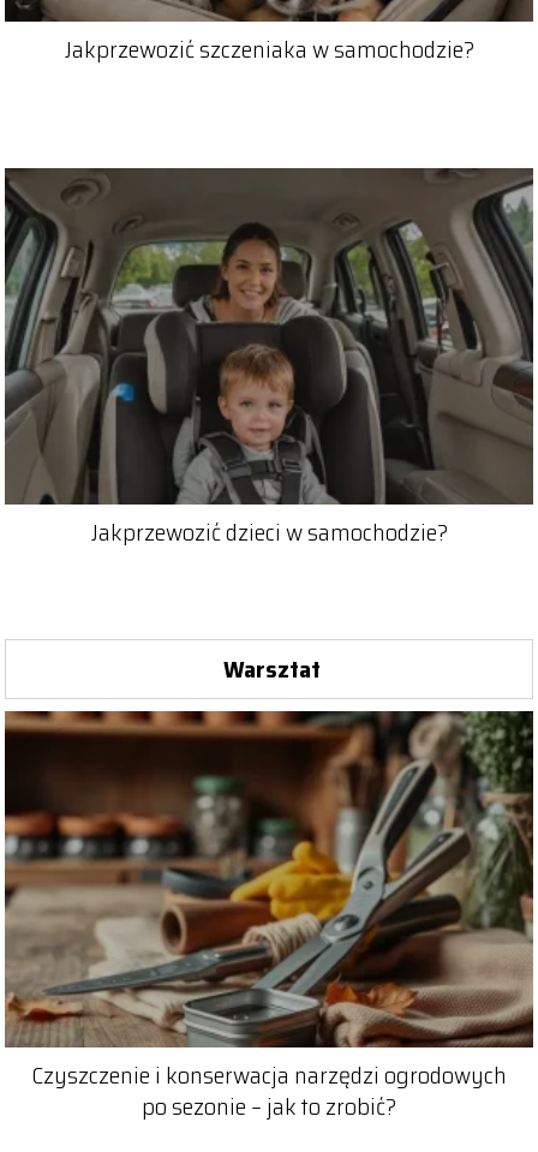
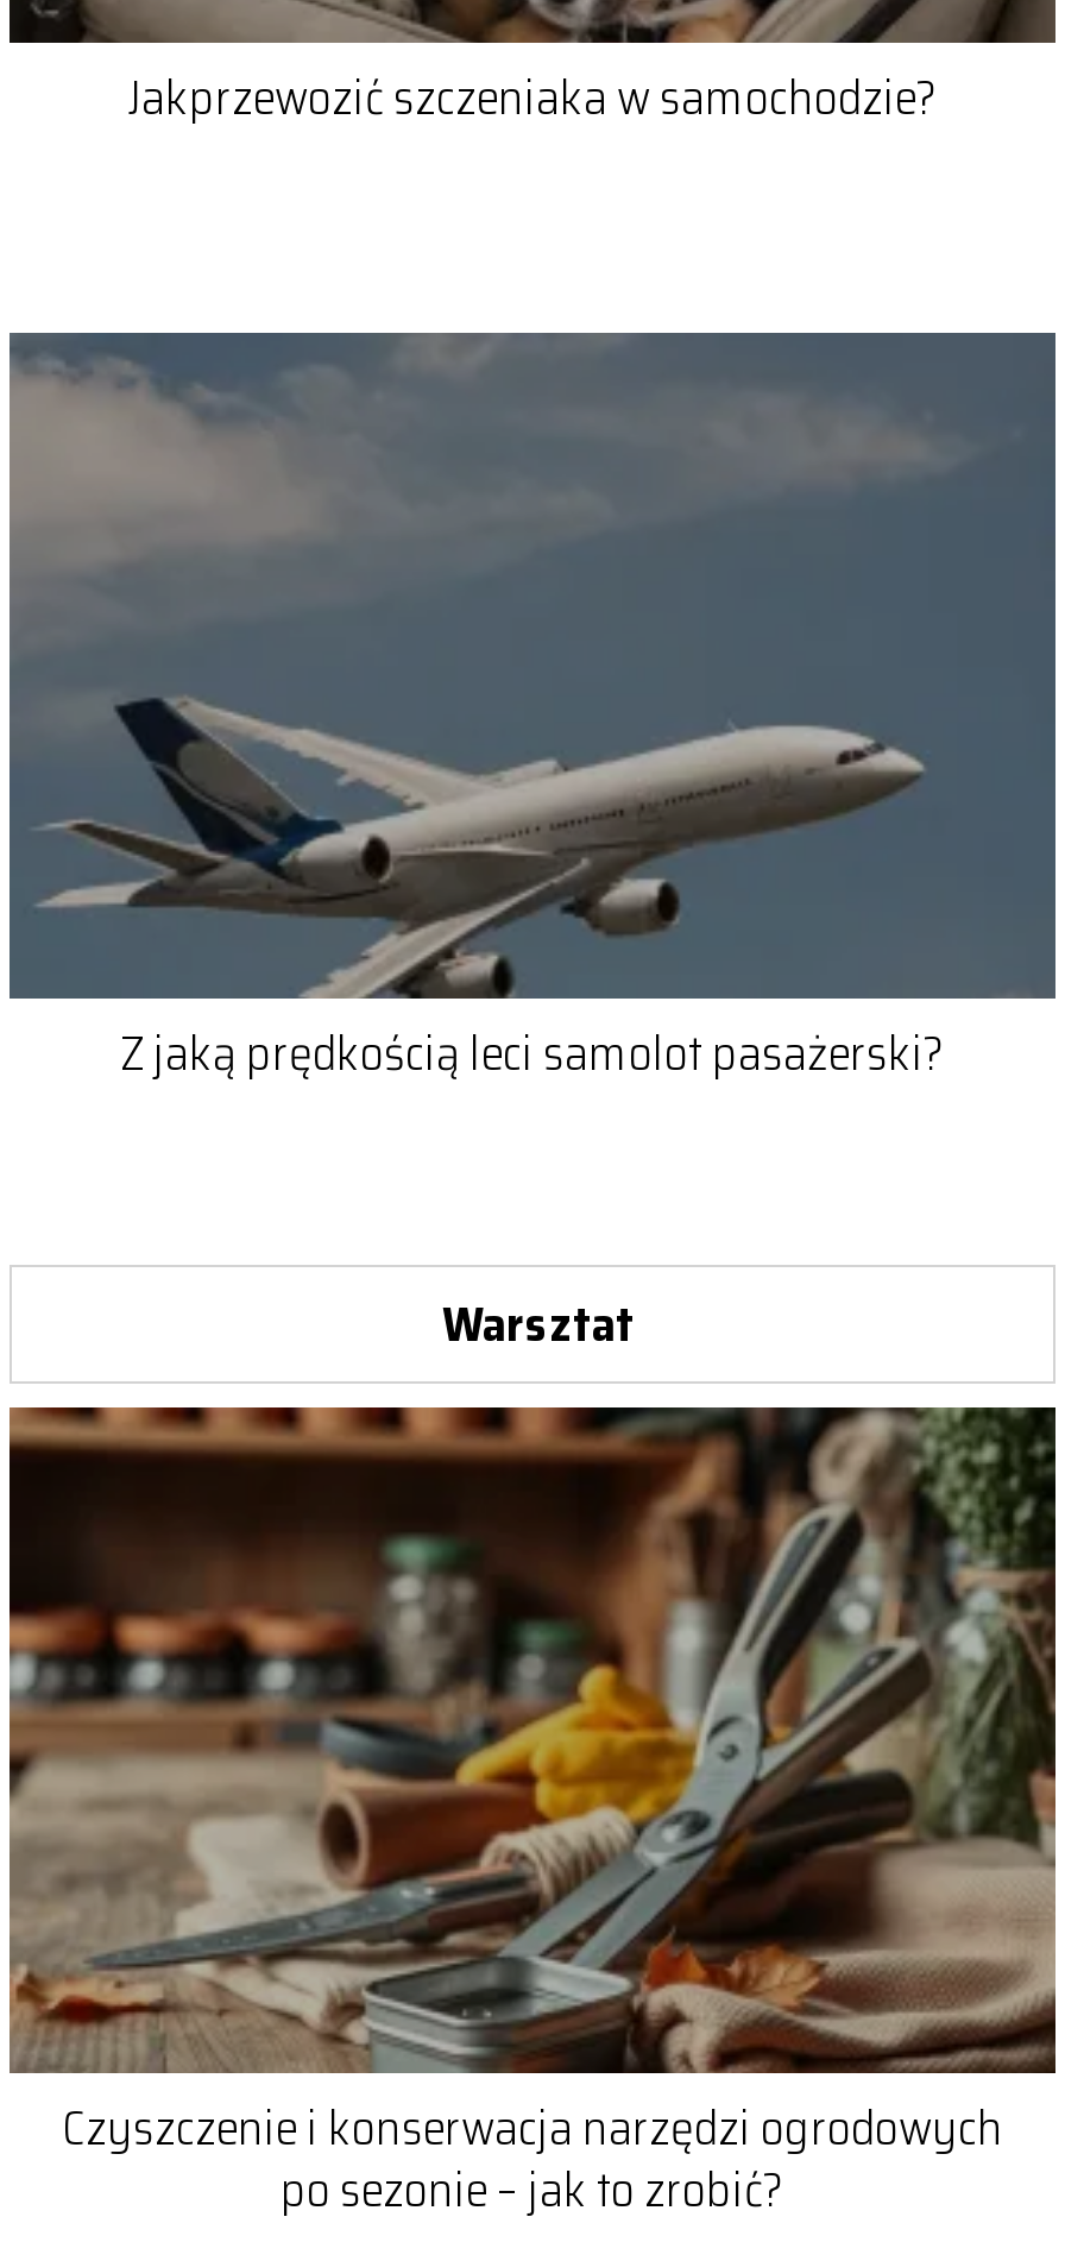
[4,168,533,552] [image] | Jakprzewozić dzieci w samochodzie? -> [7,333,1055,1092] [image] | Z jaką prędkością leci samolot pasażerski?

